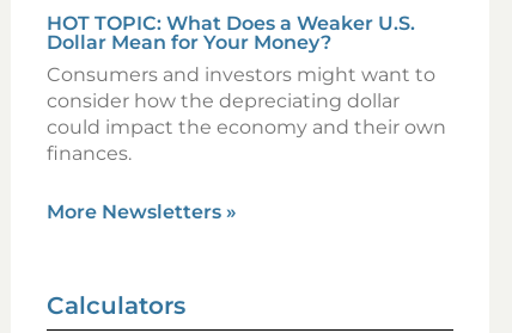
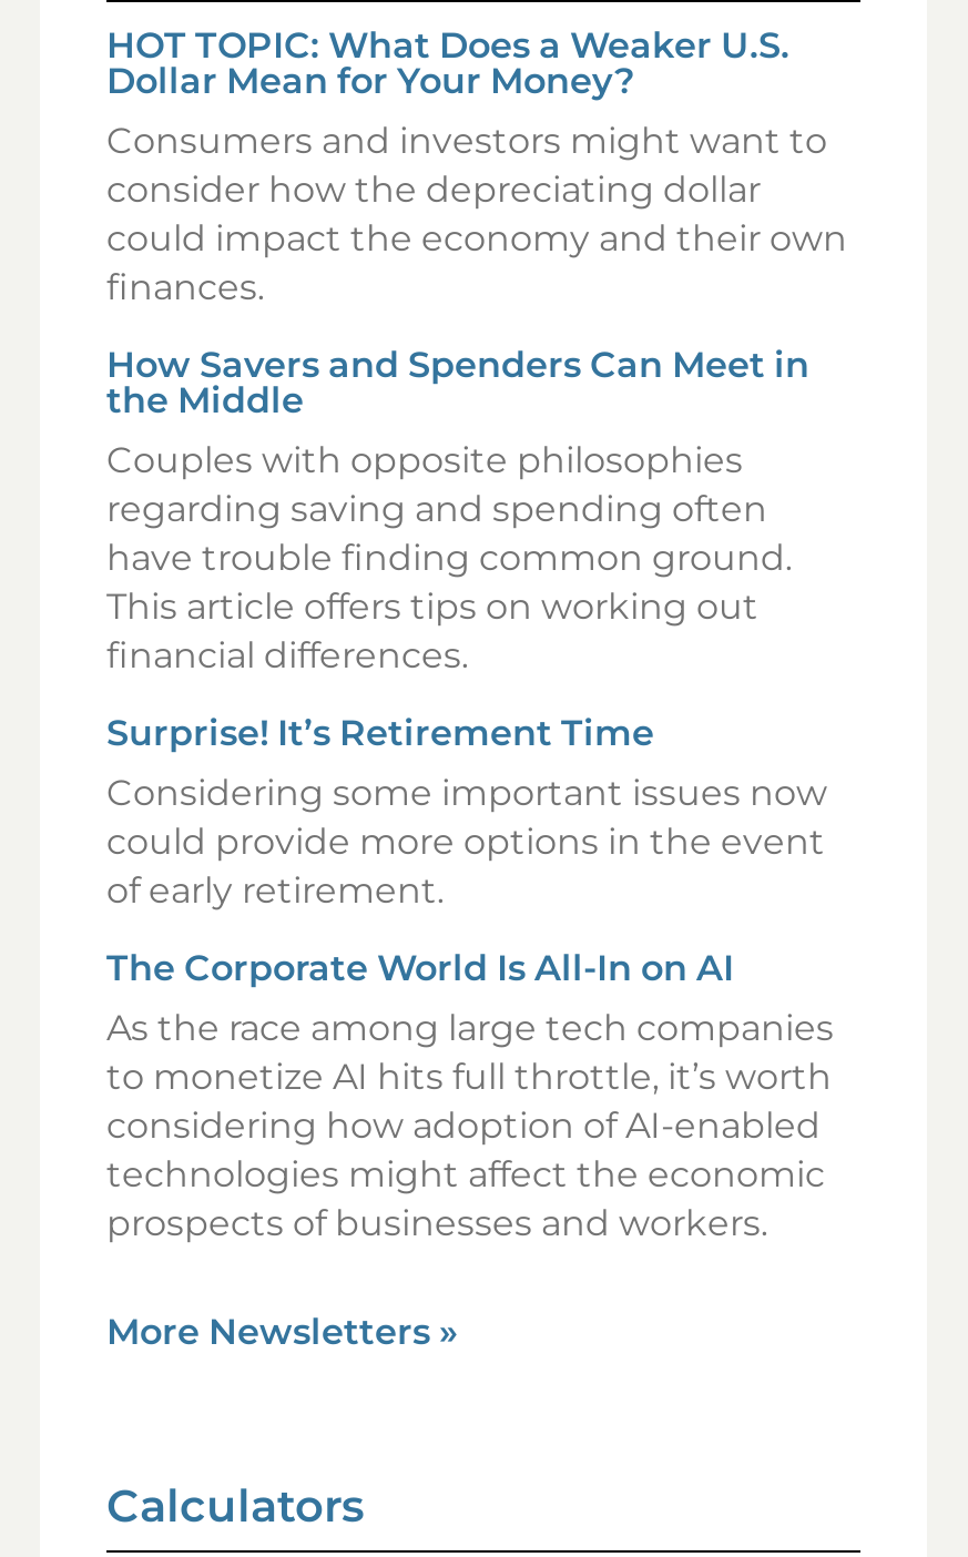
none -> [106,344,834,1244] How Savers and Spenders Can Meet in | the Middle | Couples with opposite philosophies | regarding saving and spending often | have trouble finding common ground. | This article offers tips on working out | financial differences. | Surprise! It’s Retirement Time | Considering some important issues now | could provide more options in the event | of early retirement. | The Corporate World Is All-In on AI | As the race among large tech companies | to monetize AI hits full throttle, it’s worth | considering how adoption of AI-enabled | technologies might affect the economic | prospects of businesses and workers.

